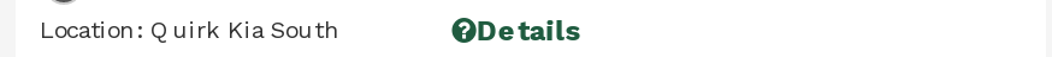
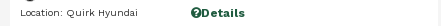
[40,17,341,43] Location: Quirk Kia South -> [20,7,138,18] Location: Quirk Hyundai

